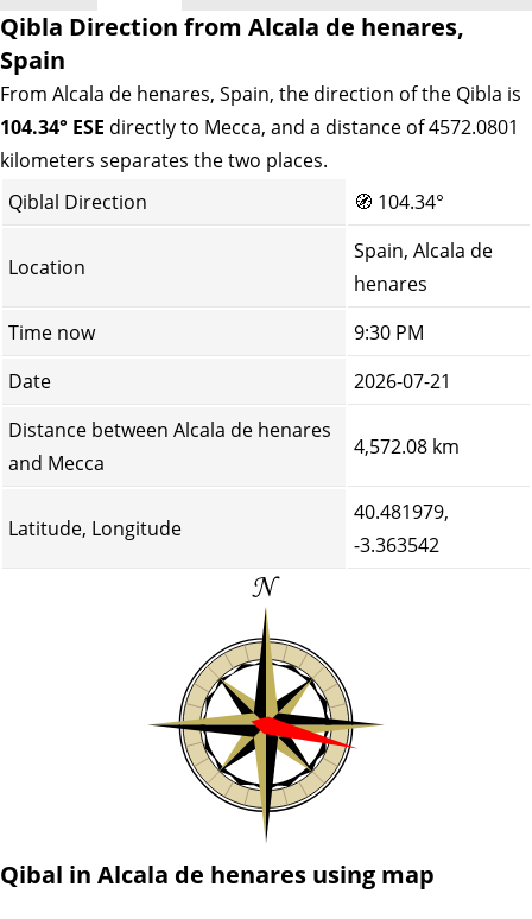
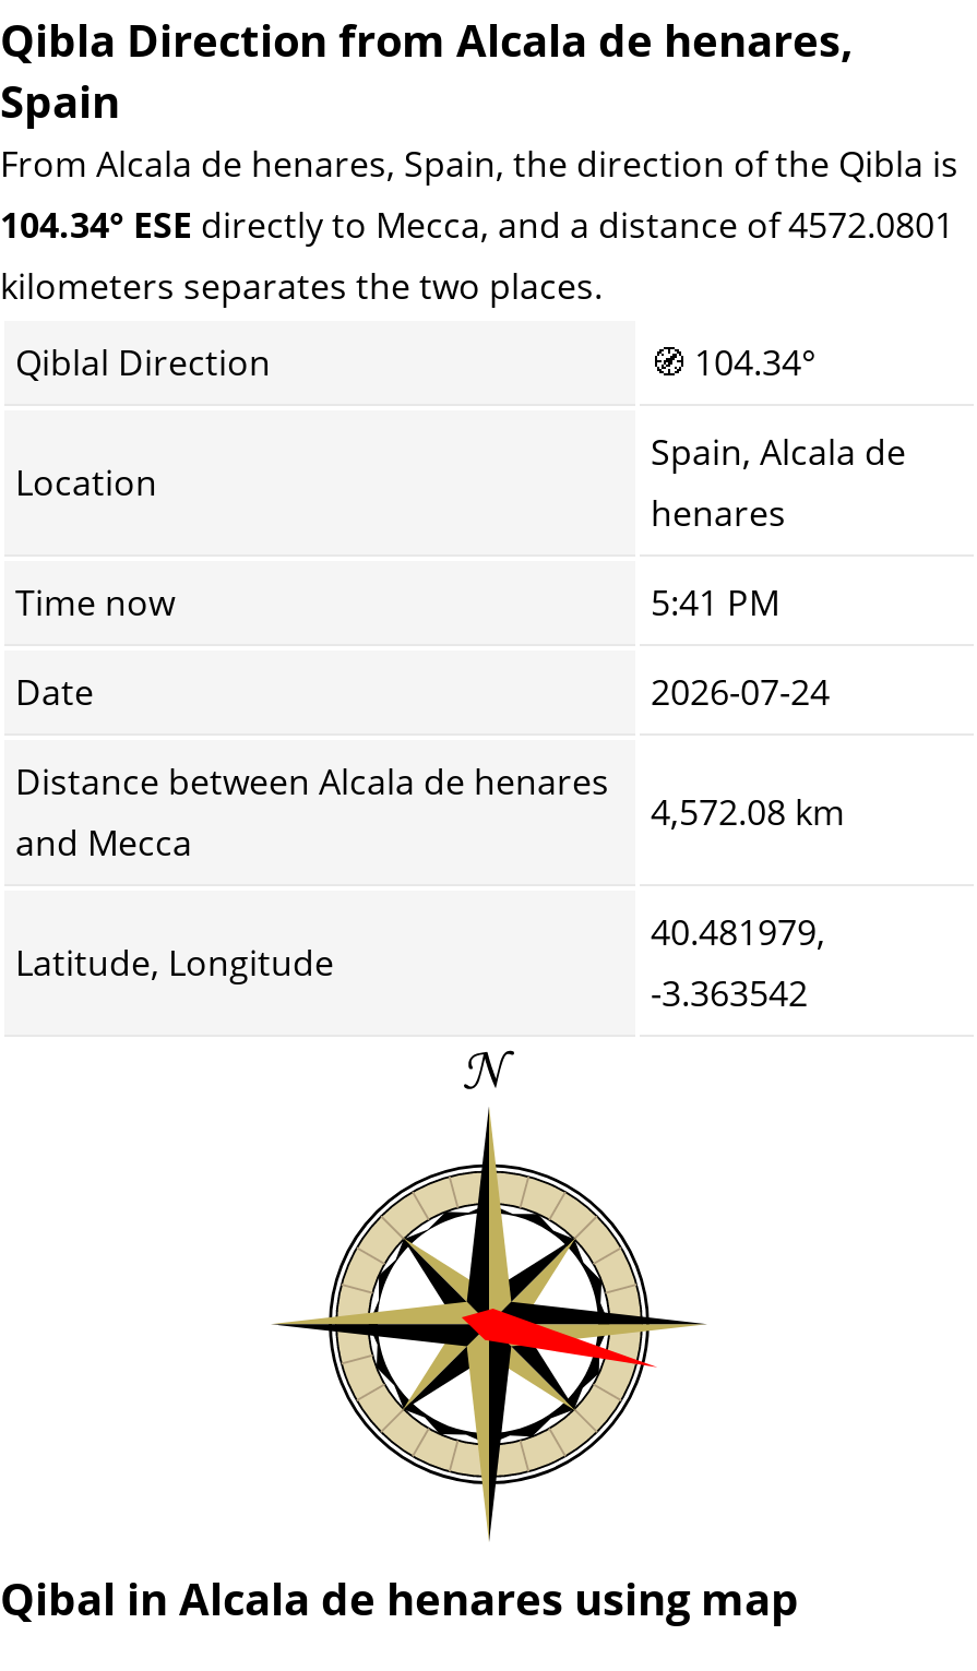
[354,319,424,346] 9:30 PM -> [651,578,779,626] 5:41 PM
[354,368,451,394] 2026-07-21 -> [651,668,830,716] 2026-07-24

